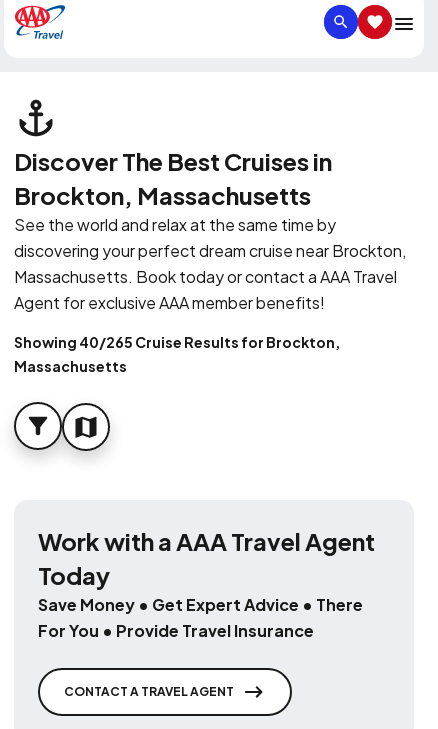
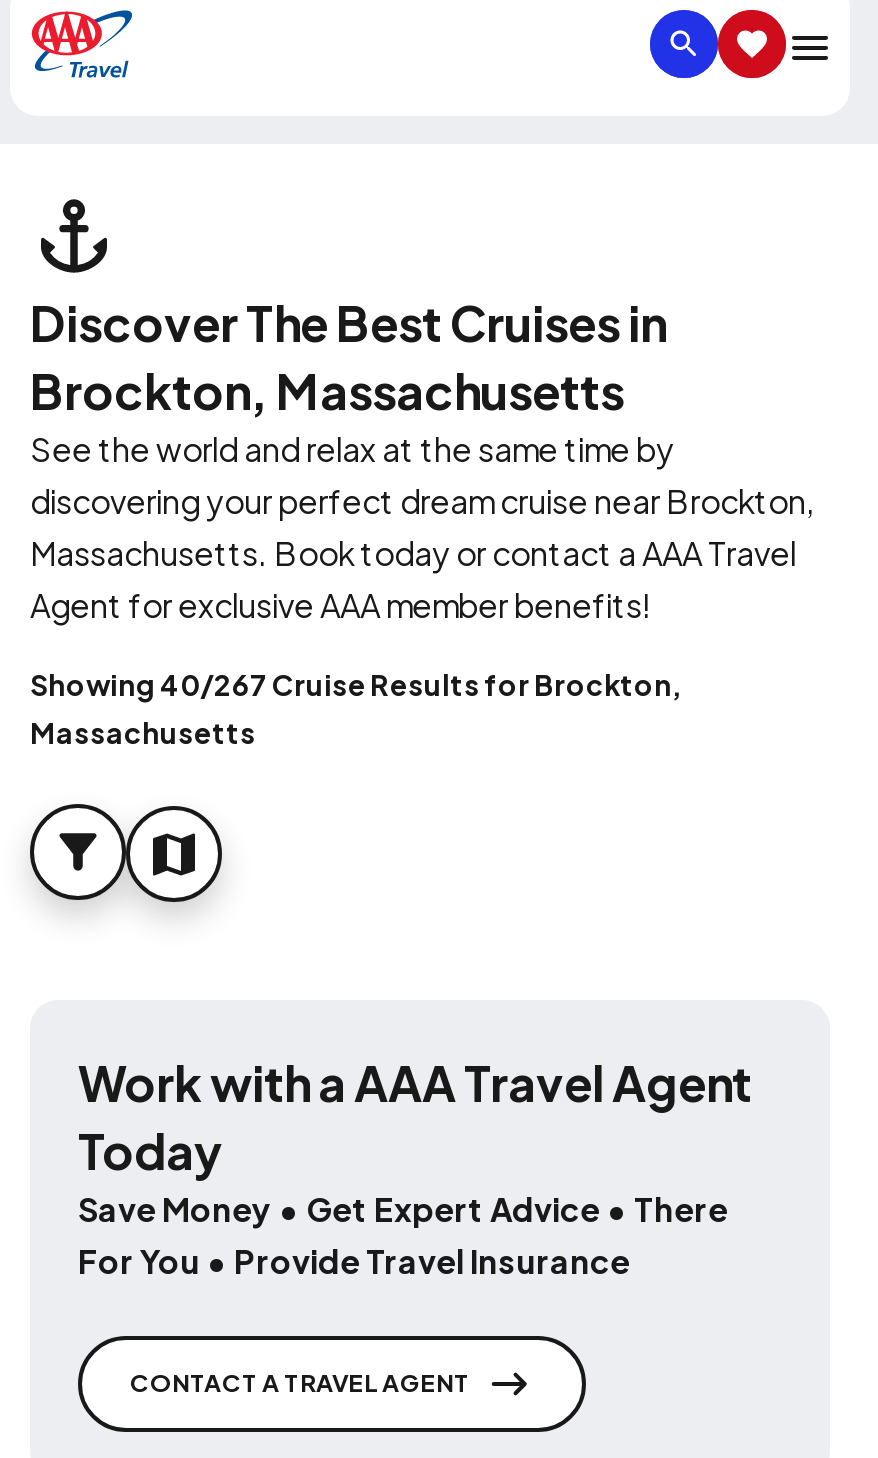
[14,333,340,351] Showing 40/265 Cruise Results for Brockton, -> [30,666,682,702] Showing 40/267 Cruise Results for Brockton,

